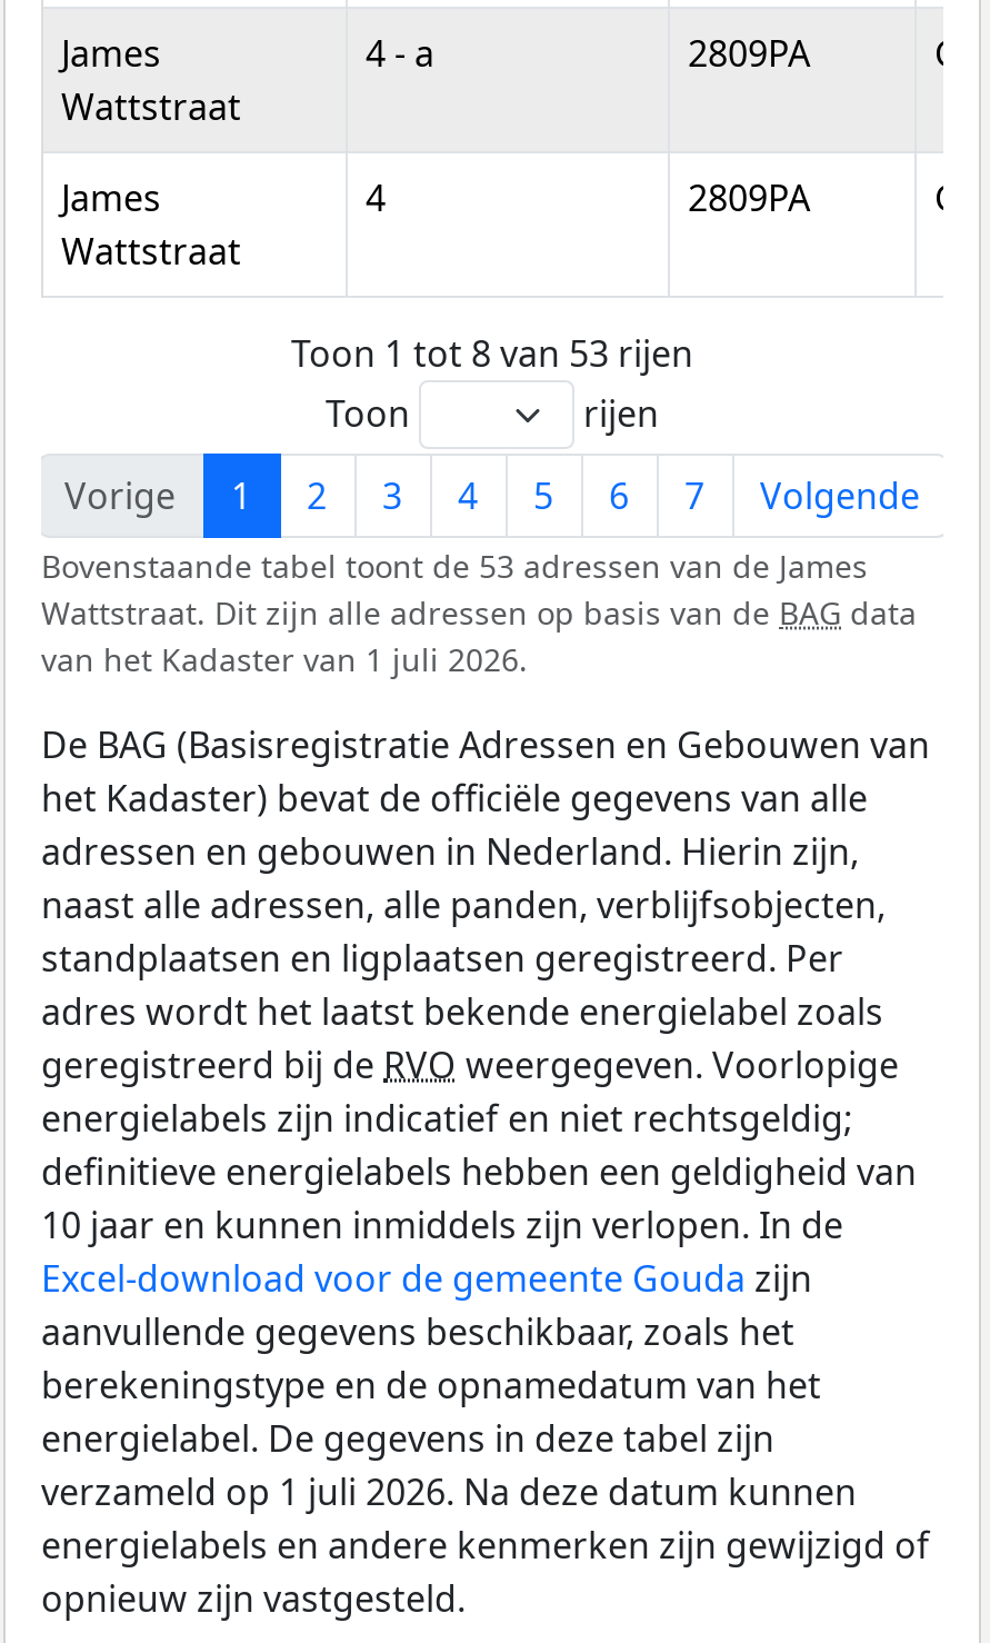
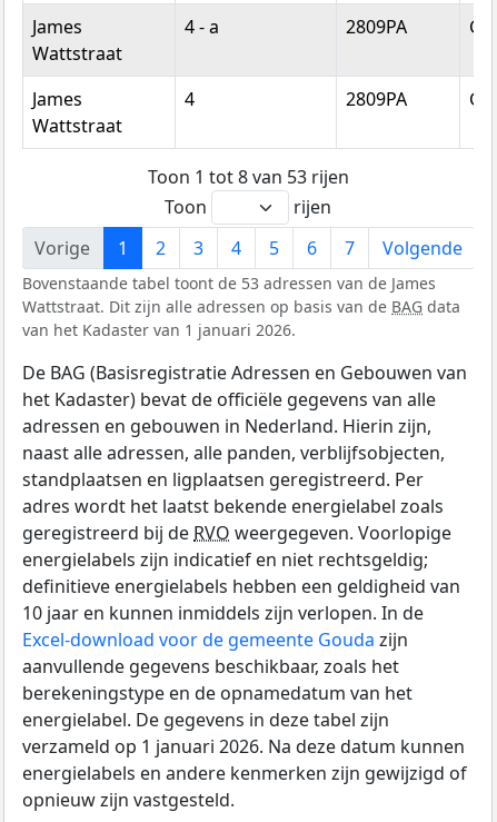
[41,639,528,681] van het Kadaster van 1 juli 2026. -> [22,320,296,341] van het Kadaster van 1 januari 2026.
[41,1468,857,1517] verzameld op 1 juli 2026. Na deze datum kunnen -> [22,734,465,759] verzameld op 1 januari 2026. Na deze datum kunnen

